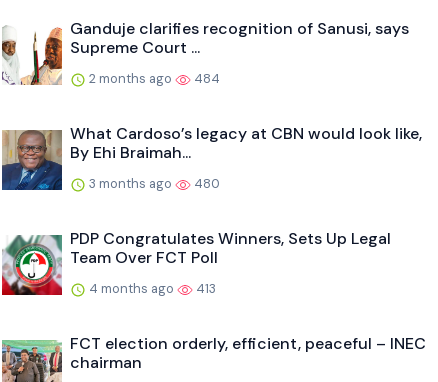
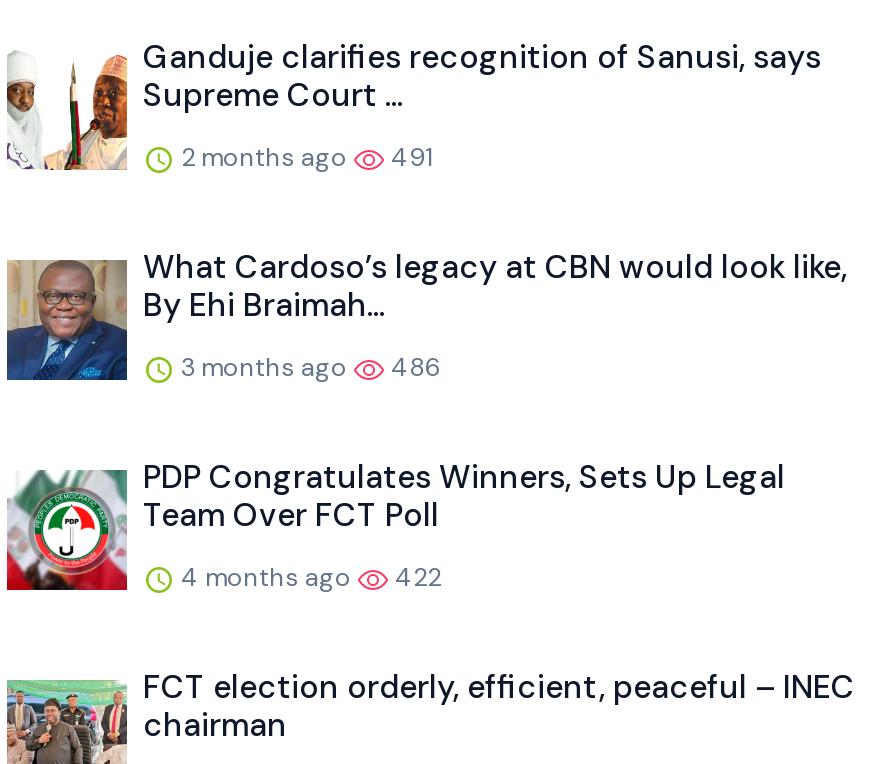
[86,70,220,87] 2 months ago 484 -> [175,139,433,173] 2 months ago 491
[86,175,220,192] 3 months ago 480 -> [175,349,441,383] 3 months ago 486
[86,280,216,297] 4 months ago 413 -> [175,559,441,593] 4 months ago 422

